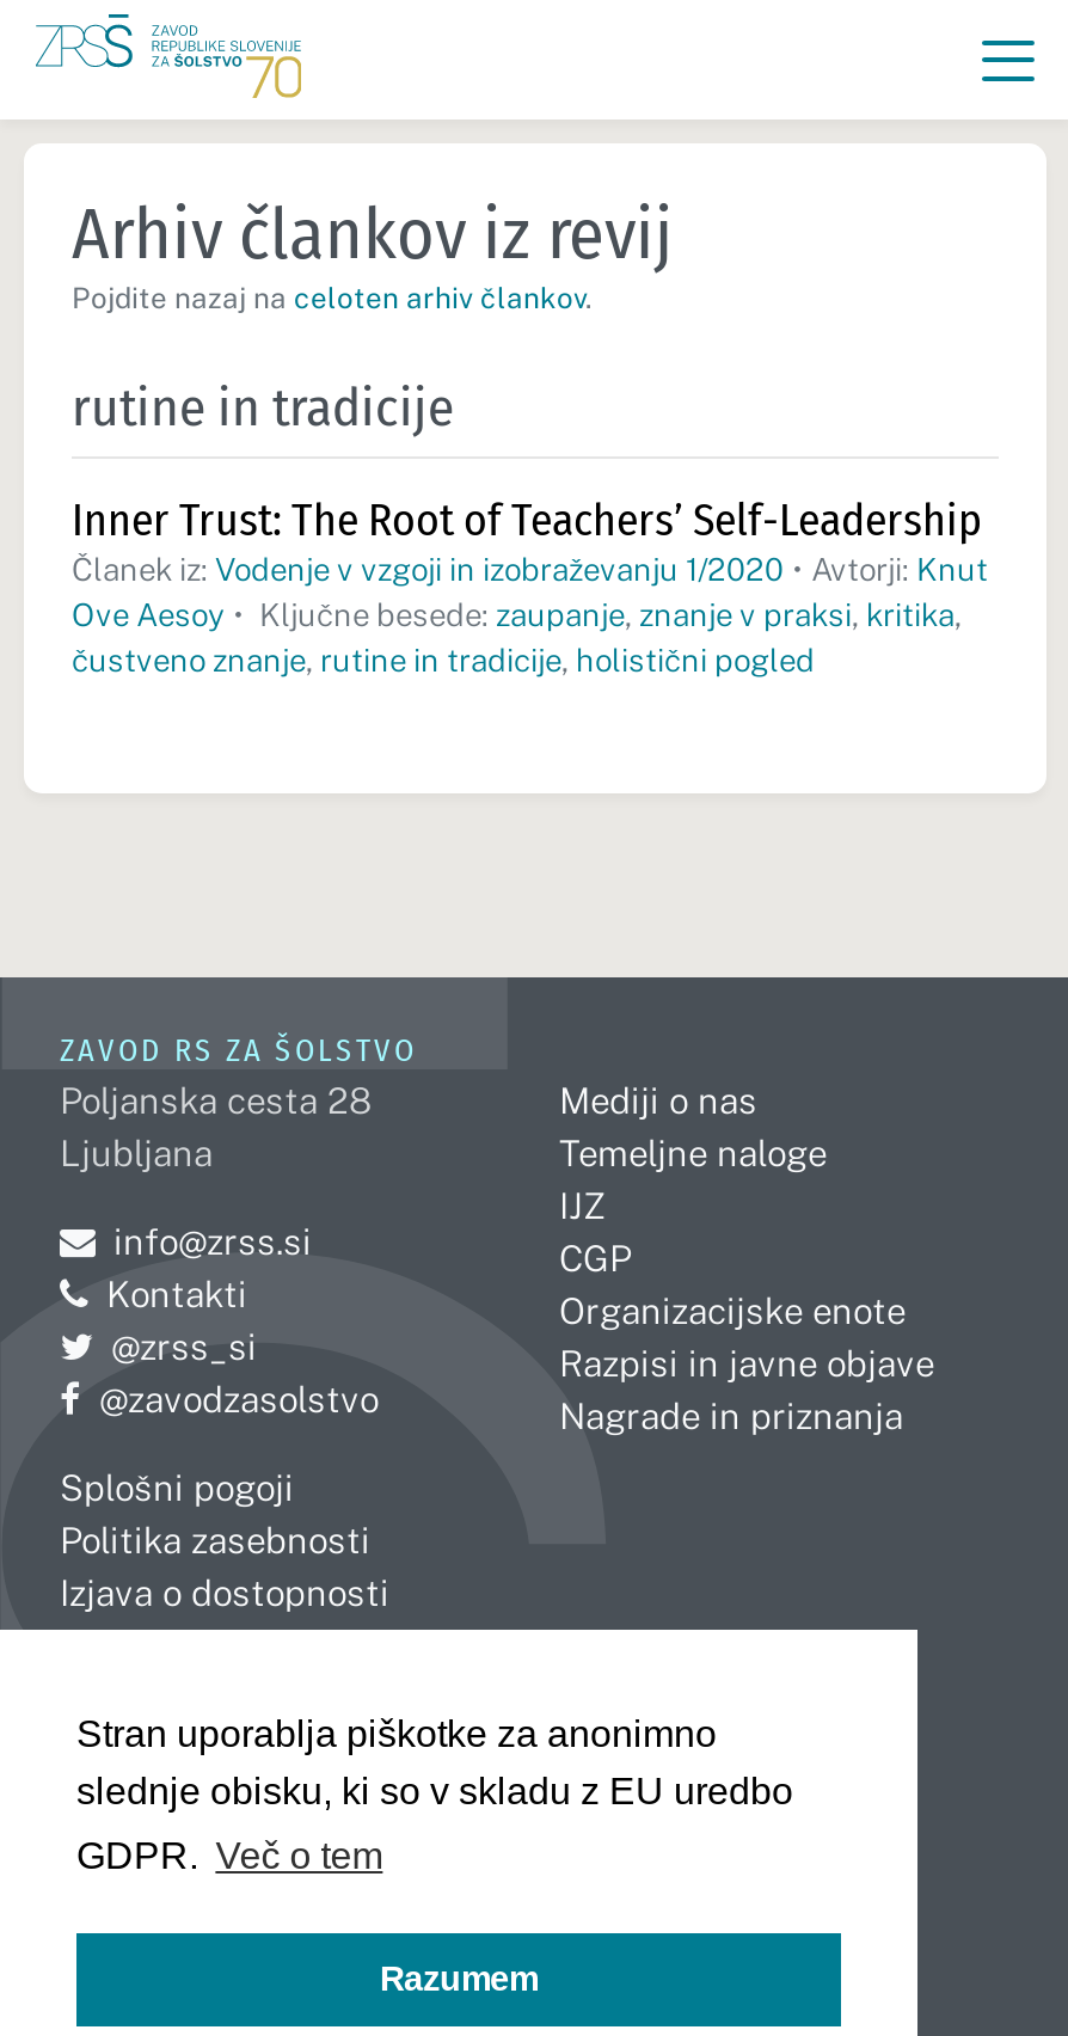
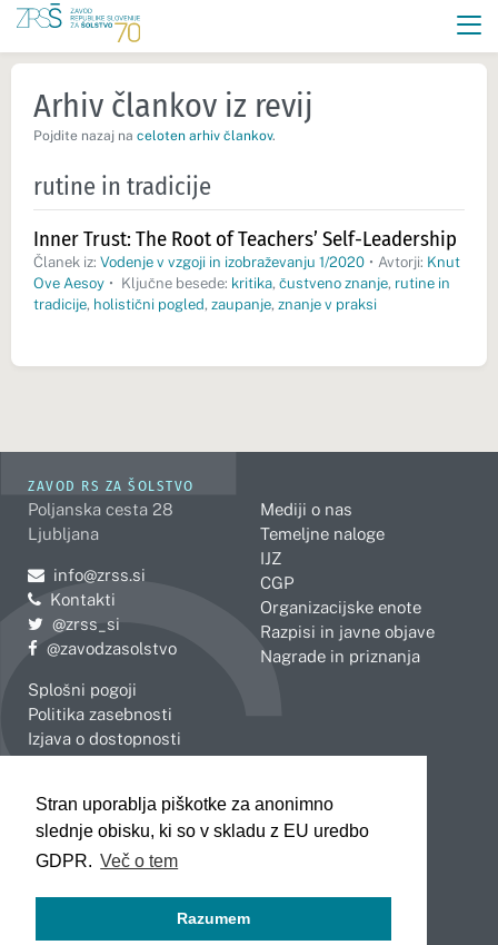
[72,597,962,679] Ove Aesoy • Ključne besede: zaupanje, znanje v praksi, kritika, | čustveno znanje, rutine in tradicije, holistični pogled -> [33,275,450,313] Ove Aesoy • Ključne besede: kritika, čustveno znanje, rutine in | tradicije, holistični pogled, zaupanje, znanje v praksi

